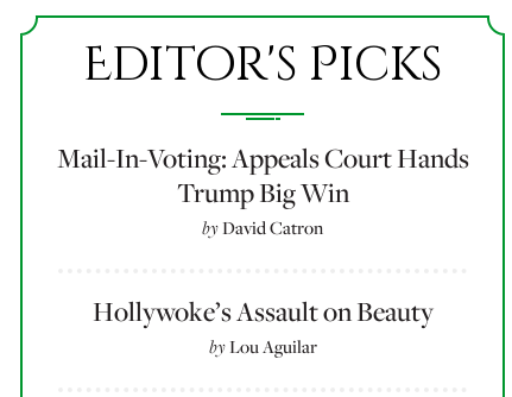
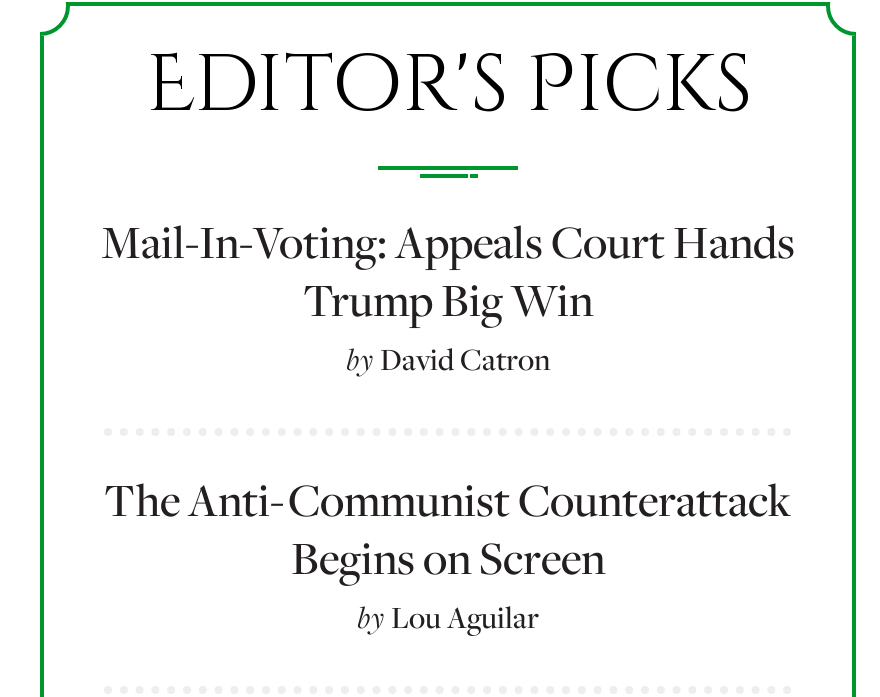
[92,296,433,329] Hollywoke’s Assault on Beauty -> [104,474,792,588] The Anti-Communist Counterattack | Begins on Screen

